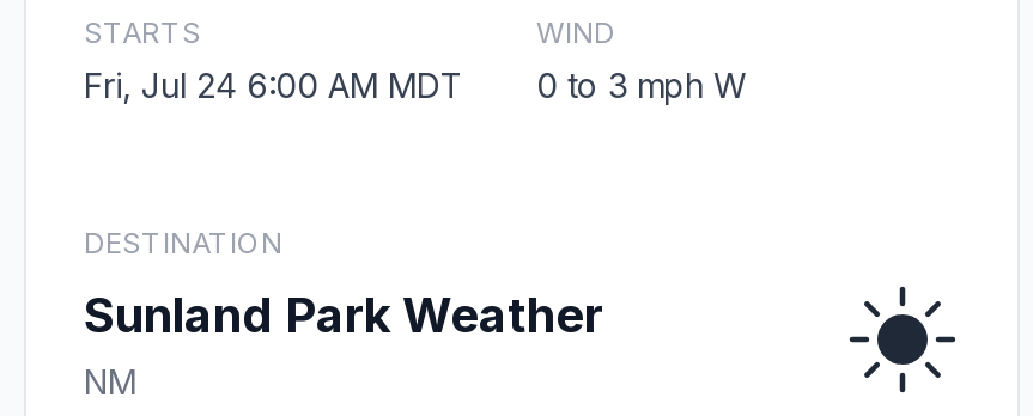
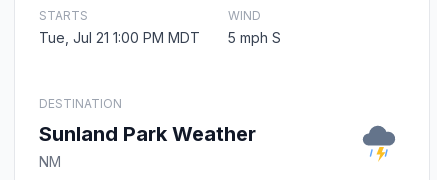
[84,65,464,106] Fri, Jul 24 6:00 AM MDT -> [39,29,200,46] Tue, Jul 21 1:00 PM MDT
[536,65,747,106] 0 to 3 mph W -> [228,29,281,46] 5 mph S
[847,285,958,394] [image] -> [360,123,402,165] [image]

